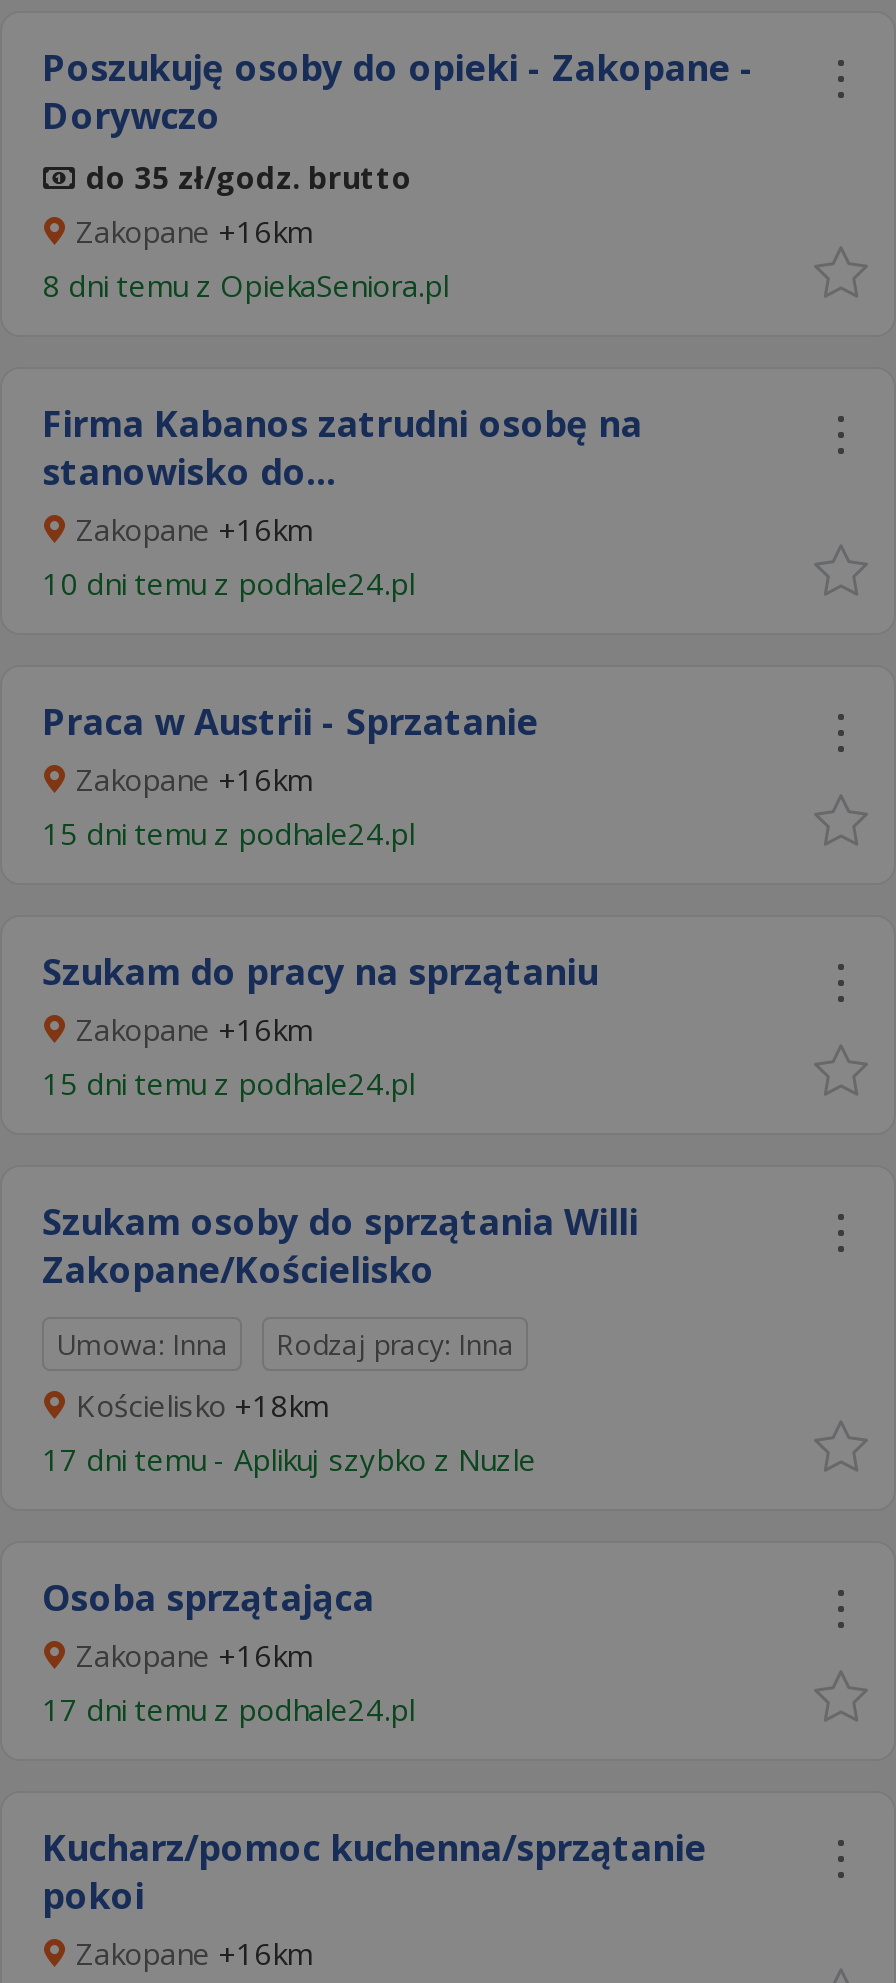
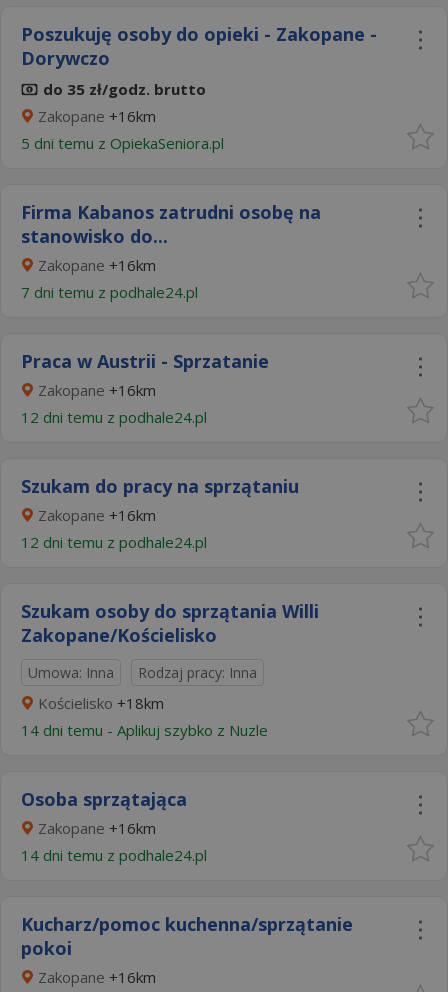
[42,265,456,305] 8 dni temu z OpiekaSeniora.pl -> [21,133,228,153] 5 dni temu z OpiekaSeniora.pl
[42,563,422,603] 10 dni temu z podhale24.pl -> [21,282,202,302] 7 dni temu z podhale24.pl
[42,813,422,853] 15 dni temu z podhale24.pl -> [21,407,211,427] 12 dni temu z podhale24.pl
[42,1063,422,1103] 15 dni temu z podhale24.pl -> [21,532,211,552] 12 dni temu z podhale24.pl
[42,1439,552,1479] 17 dni temu - Aplikuj szybko z Nuzle -> [21,720,276,740] 14 dni temu - Aplikuj szybko z Nuzle
[42,1689,422,1729] 17 dni temu z podhale24.pl -> [21,845,211,865] 14 dni temu z podhale24.pl

